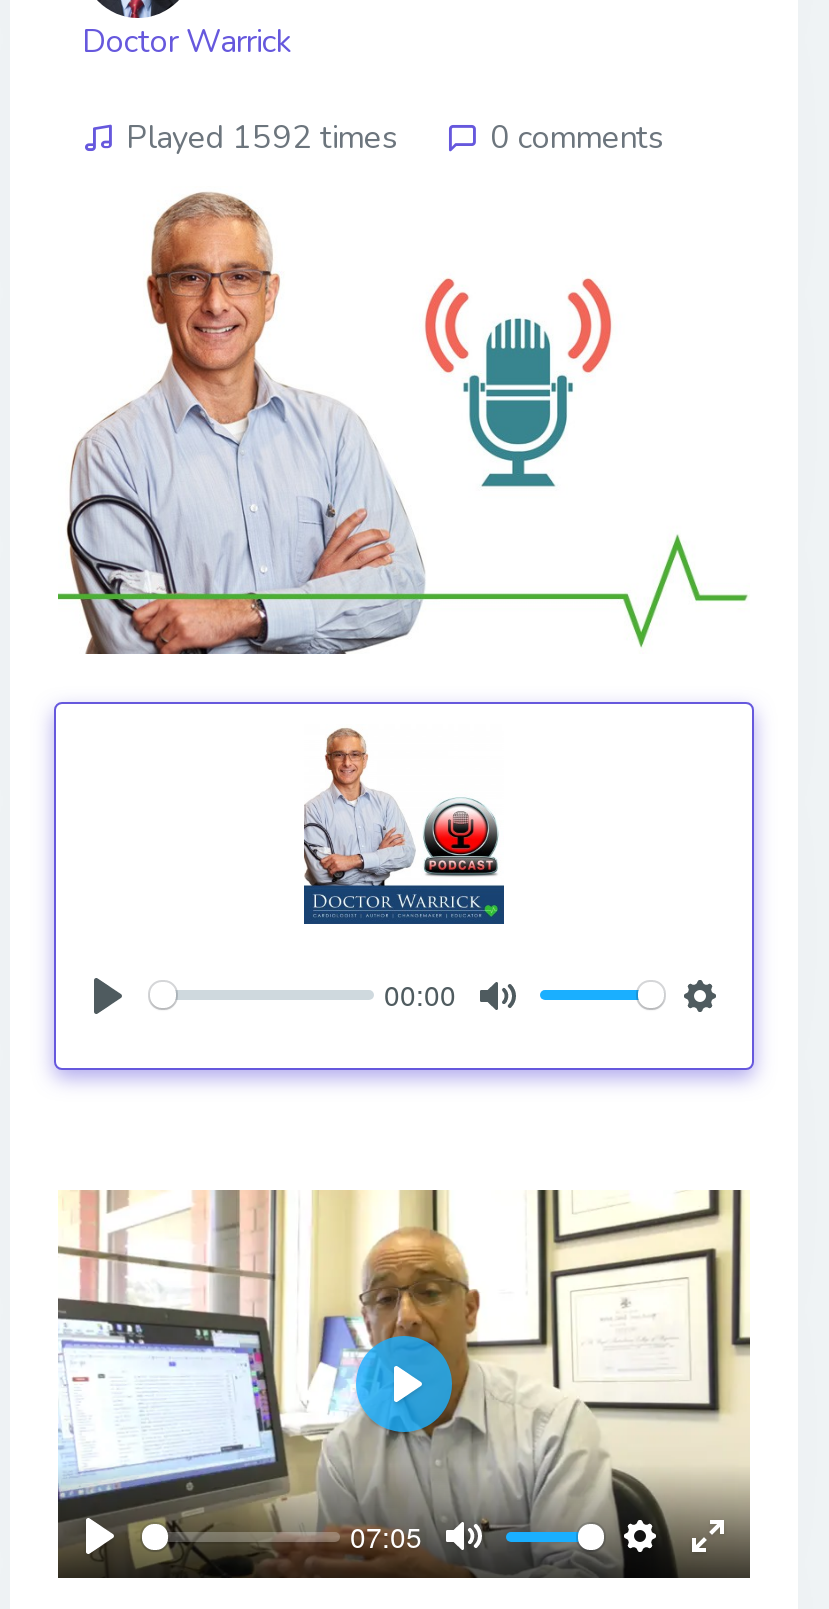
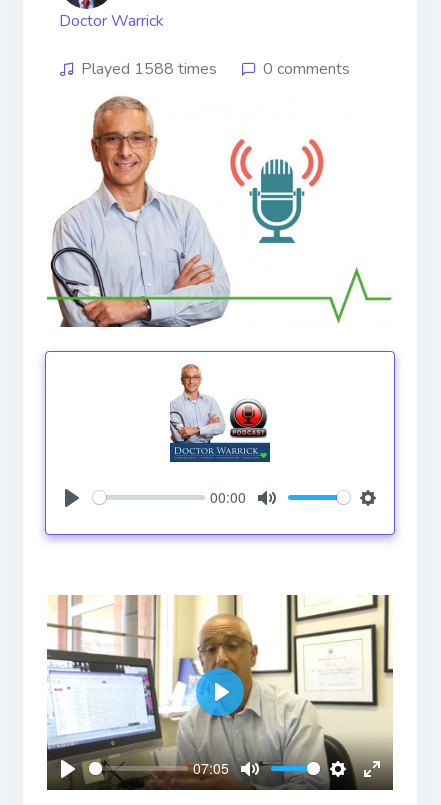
[126,116,398,160] Played 1592 times -> [81,58,217,80] Played 1588 times

